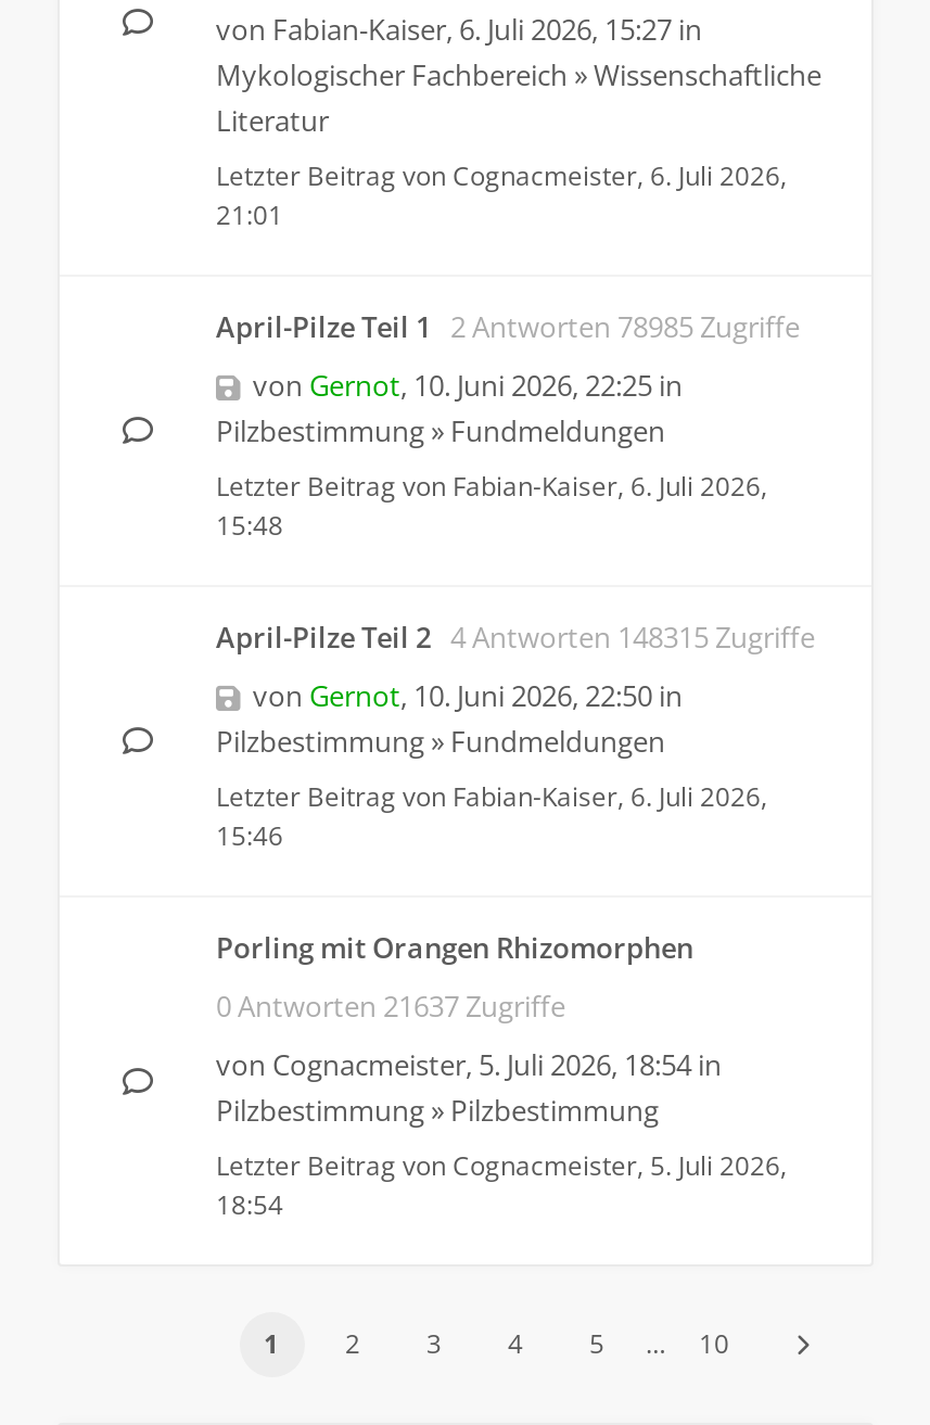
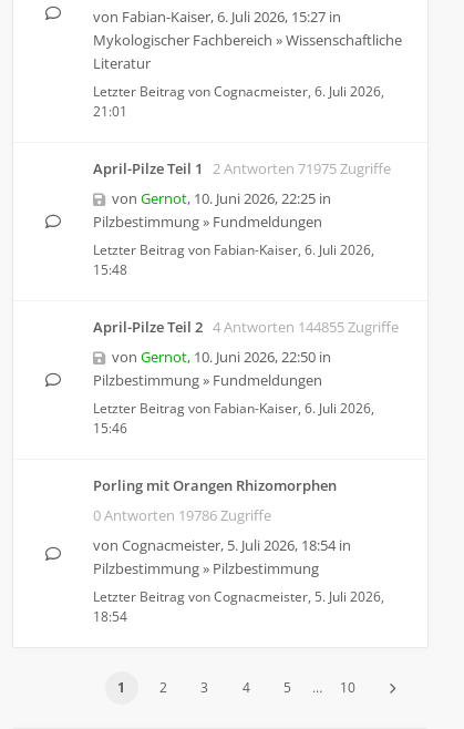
[216,307,800,346] April-Pilze Teil 1 2 Antworten 78985 Zugriffe -> [93,158,391,178] April-Pilze Teil 1 2 Antworten 71975 Zugriffe
[216,618,815,657] April-Pilze Teil 2 4 Antworten 148315 Zugriffe -> [93,317,399,337] April-Pilze Teil 2 4 Antworten 144855 Zugriffe
[216,987,565,1026] 0 Antworten 21637 Zugriffe -> [93,505,271,525] 0 Antworten 19786 Zugriffe

